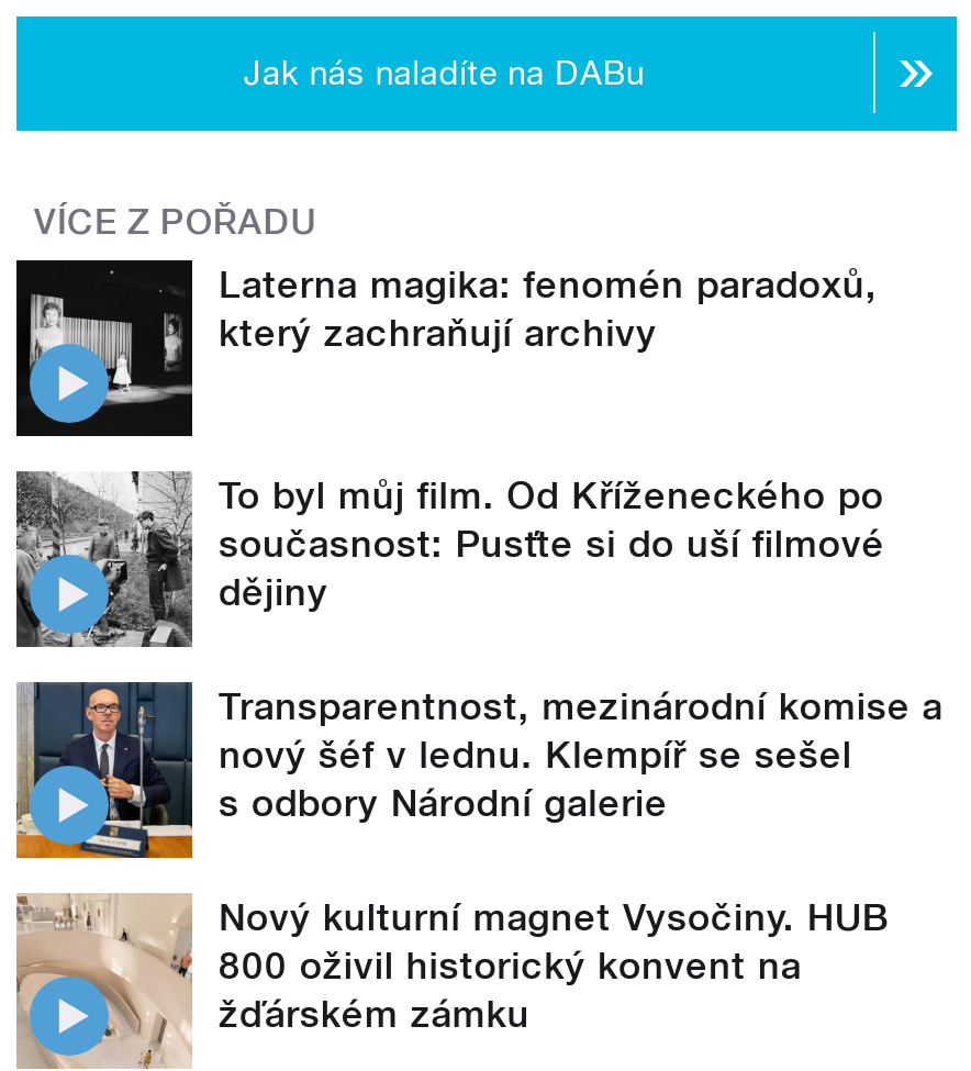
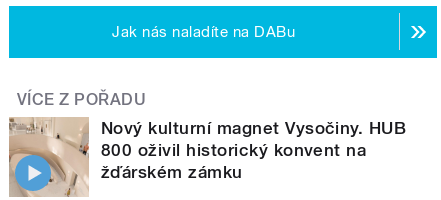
[14,258,877,438] [image] | Laterna magika: fenomén paradoxů, | který zachraňují archivy -> none
[14,469,943,824] [image] | To byl můj film. Od Kříženeckého po | současnost: Pusťte si do uší filmové | dějiny | Transparentnost, mezinárodní komise a | nový šéf v lednu. Klempíř se sešel | s odbory Národní galerie -> none
[14,680,194,860] [image] -> none

